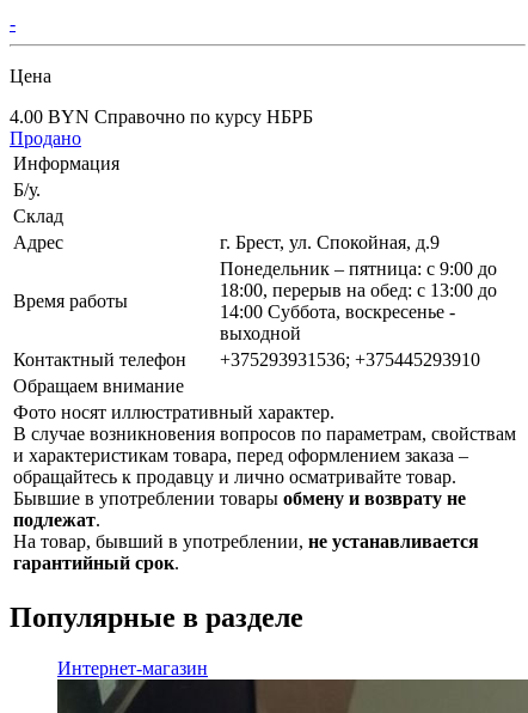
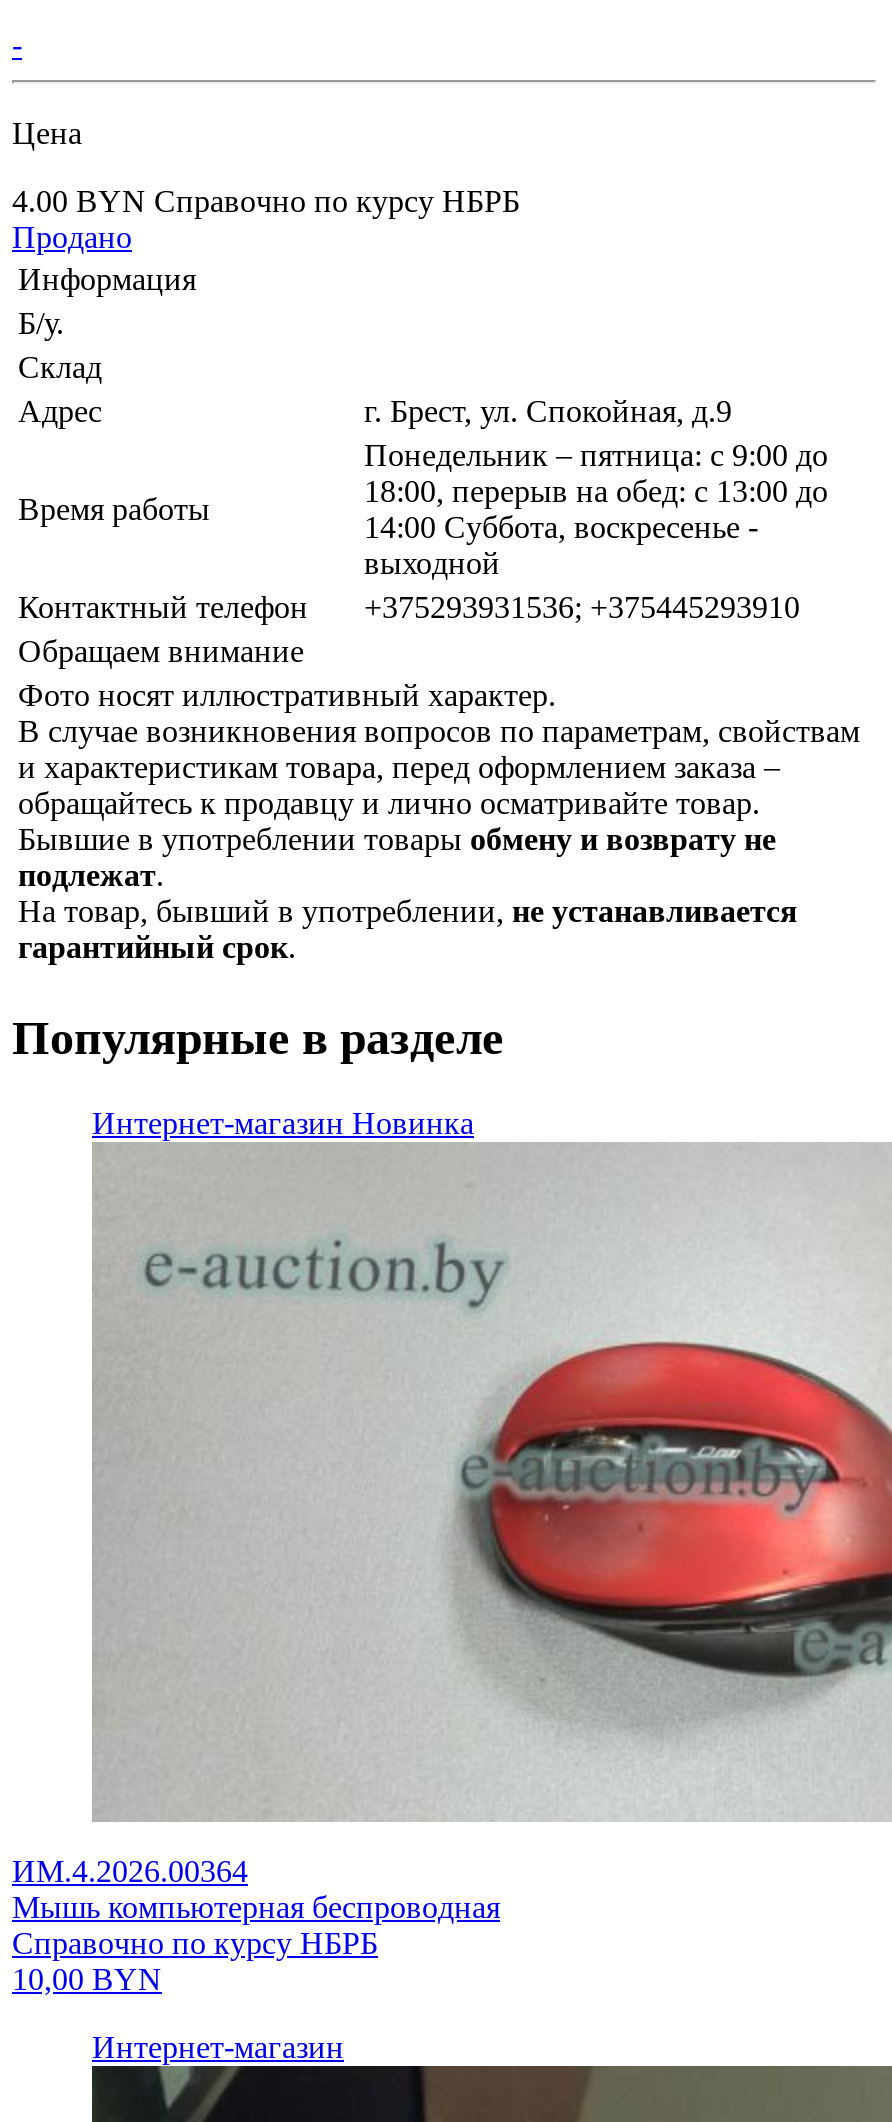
none -> [12,1144,886,1996] [image] | ИМ.4.2026.00364 | Мышь компьютерная беспроводная | Справочно по курсу НБРБ | 10,00 BYN
none -> [92,1106,474,1140] Интернет-магазин Новинка

